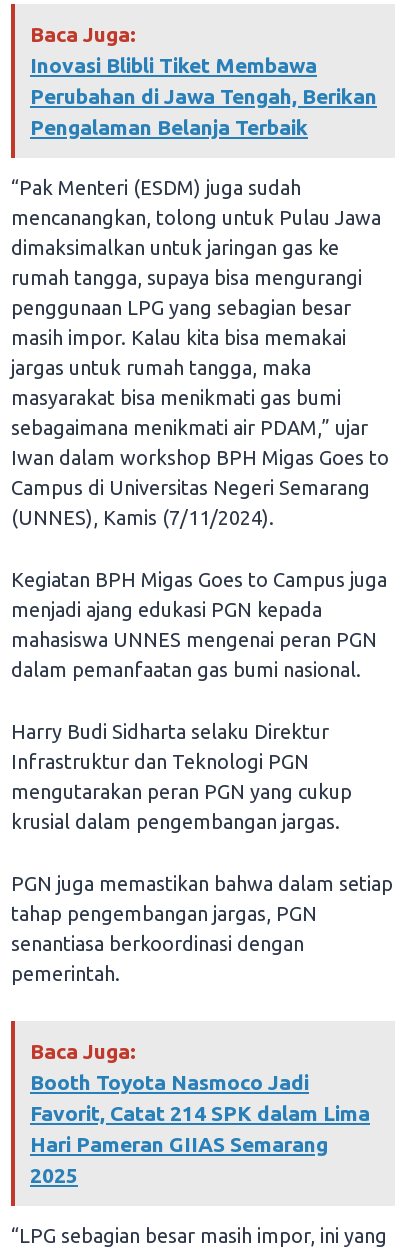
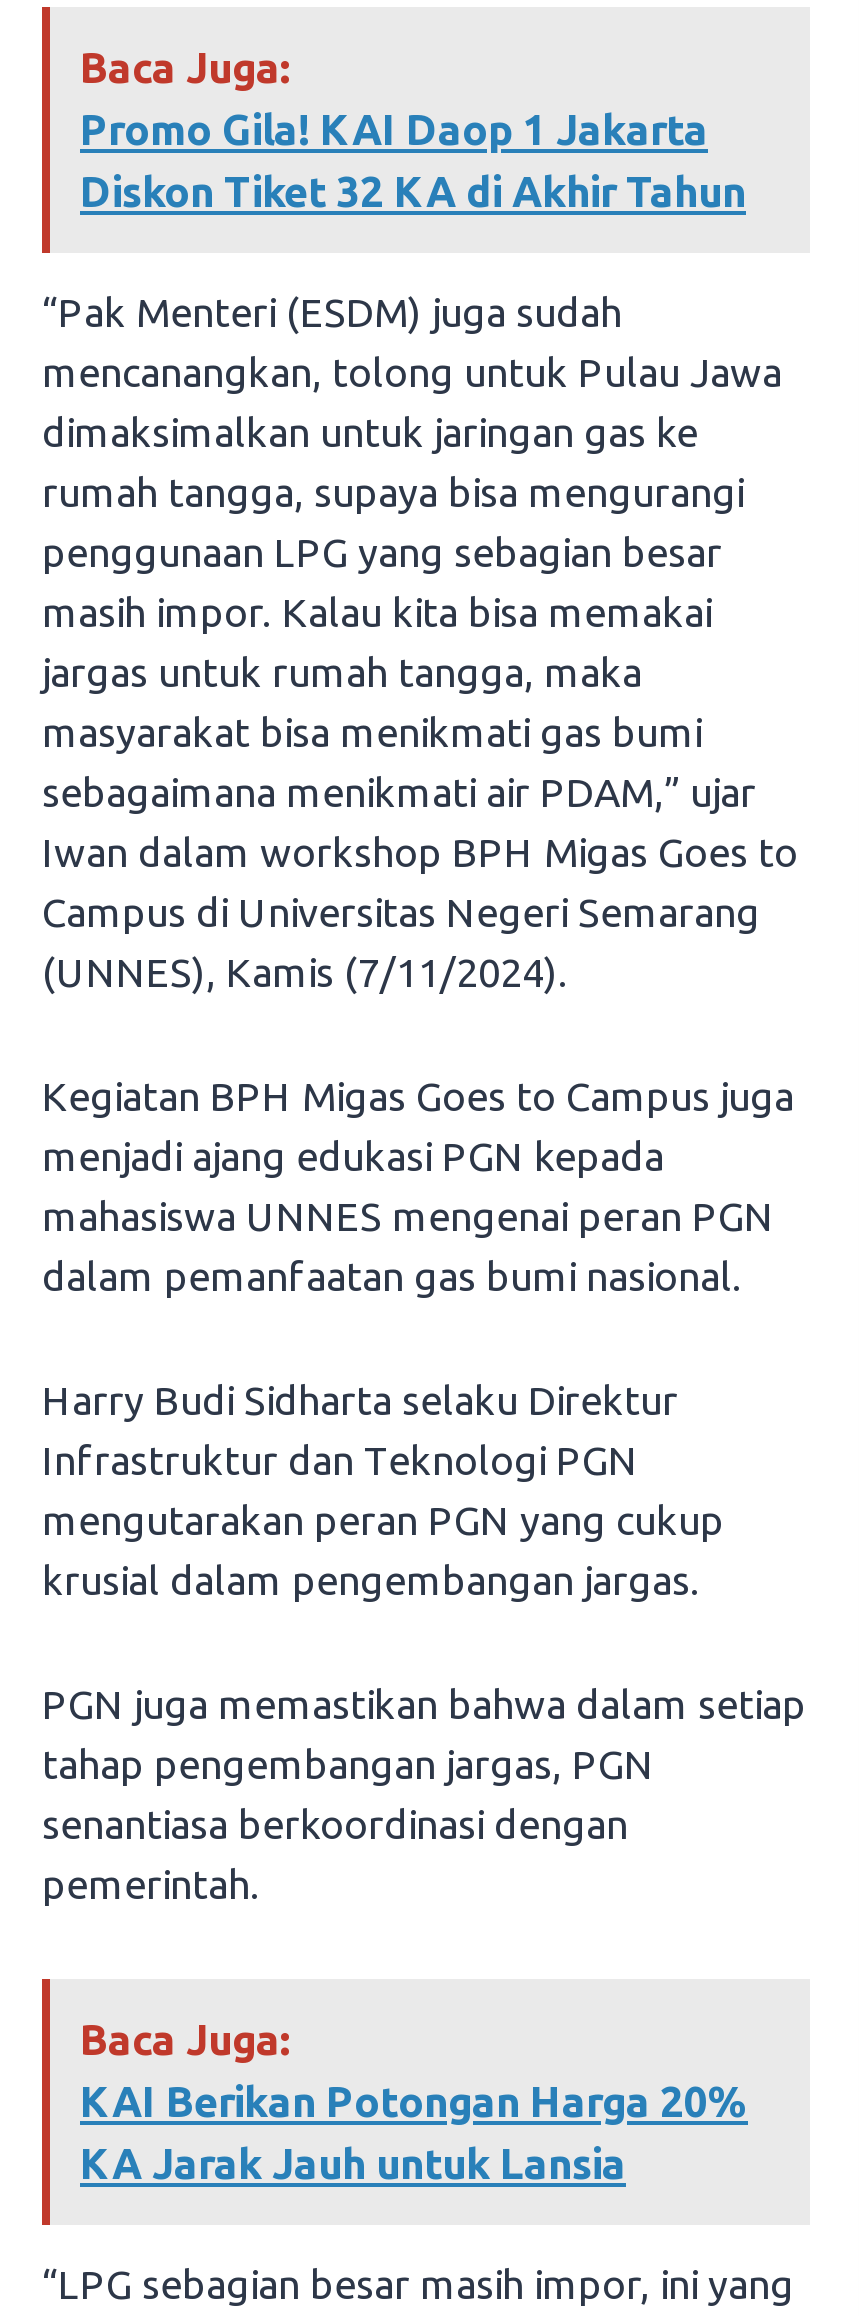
[30,53,377,139] Inovasi Blibli Tiket Membawa | Perubahan di Jawa Tengah, Berikan | Pengalaman Belanja Terbaik -> [80,104,746,214] Promo Gila! KAI Daop 1 Jakarta | Diskon Tiket 32 KA di Akhir Tahun
[30,1070,370,1187] Booth Toyota Nasmoco Jadi | Favorit, Catat 214 SPK dalam Lima | Hari Pameran GIIAS Semarang | 2025 -> [80,2076,748,2186] KAI Berikan Potongan Harga 20% | KA Jarak Jauh untuk Lansia

